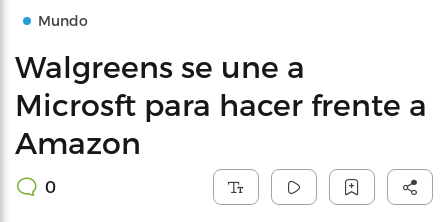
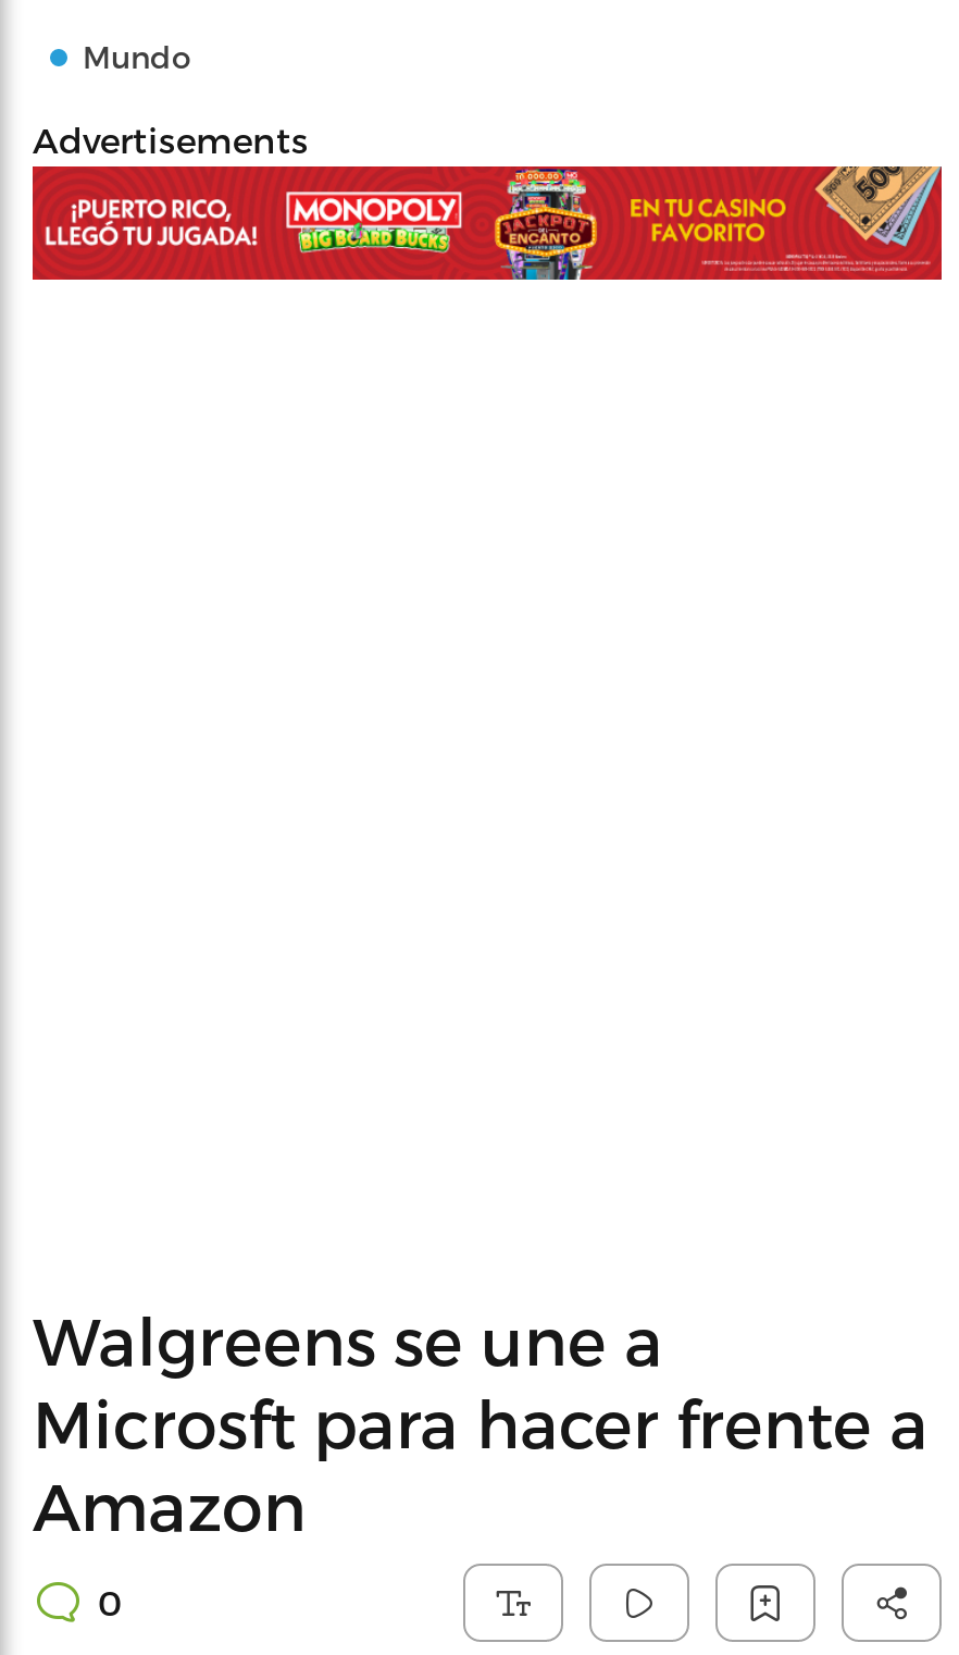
none -> [30,164,944,282] [image]
none -> [33,119,309,160] Advertisements

